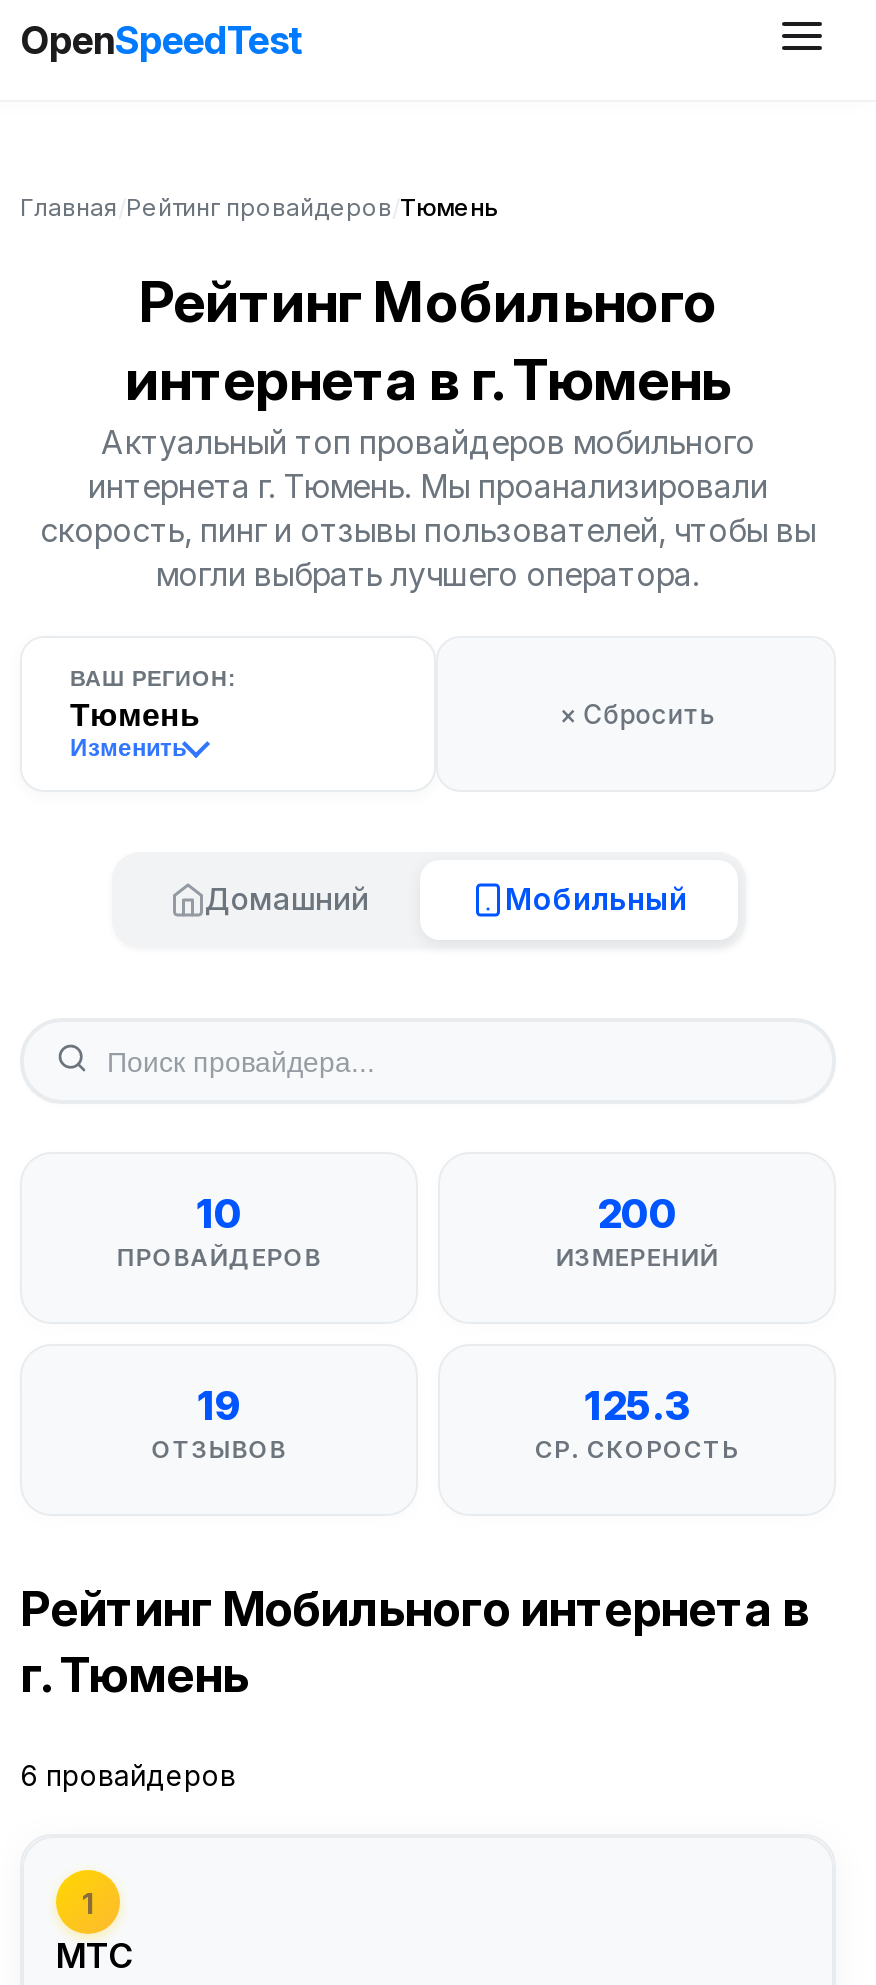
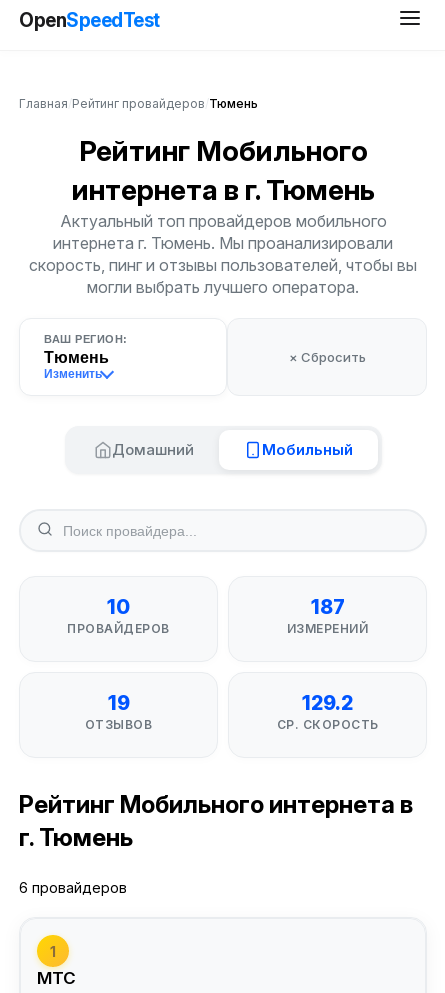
[597,1190,677,1238] 200 -> [310,595,344,619] 187
[584,1382,690,1430] 125.3 -> [302,691,353,715] 129.2

